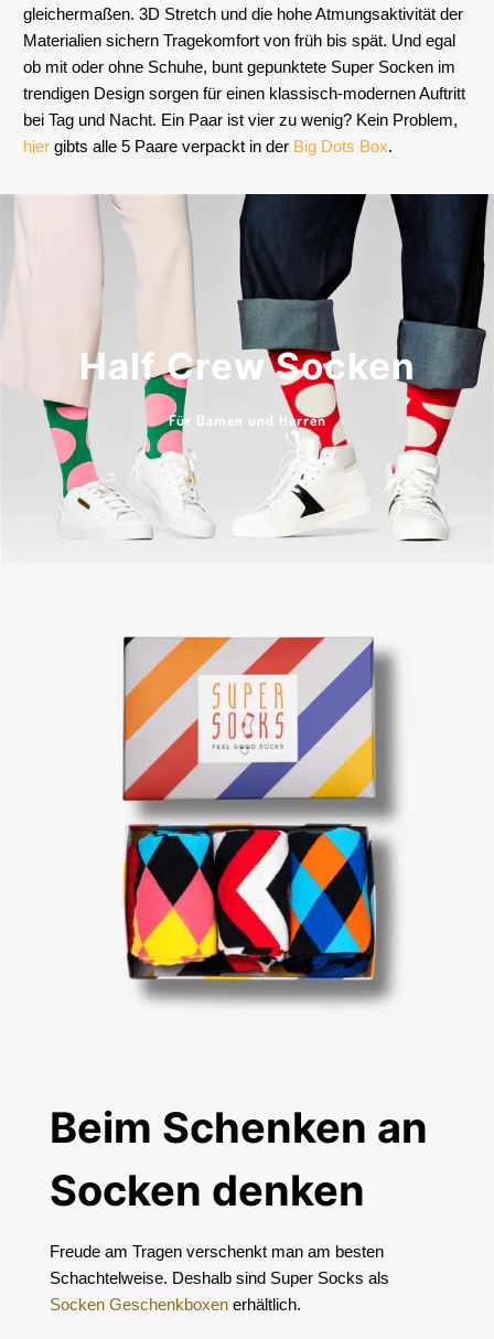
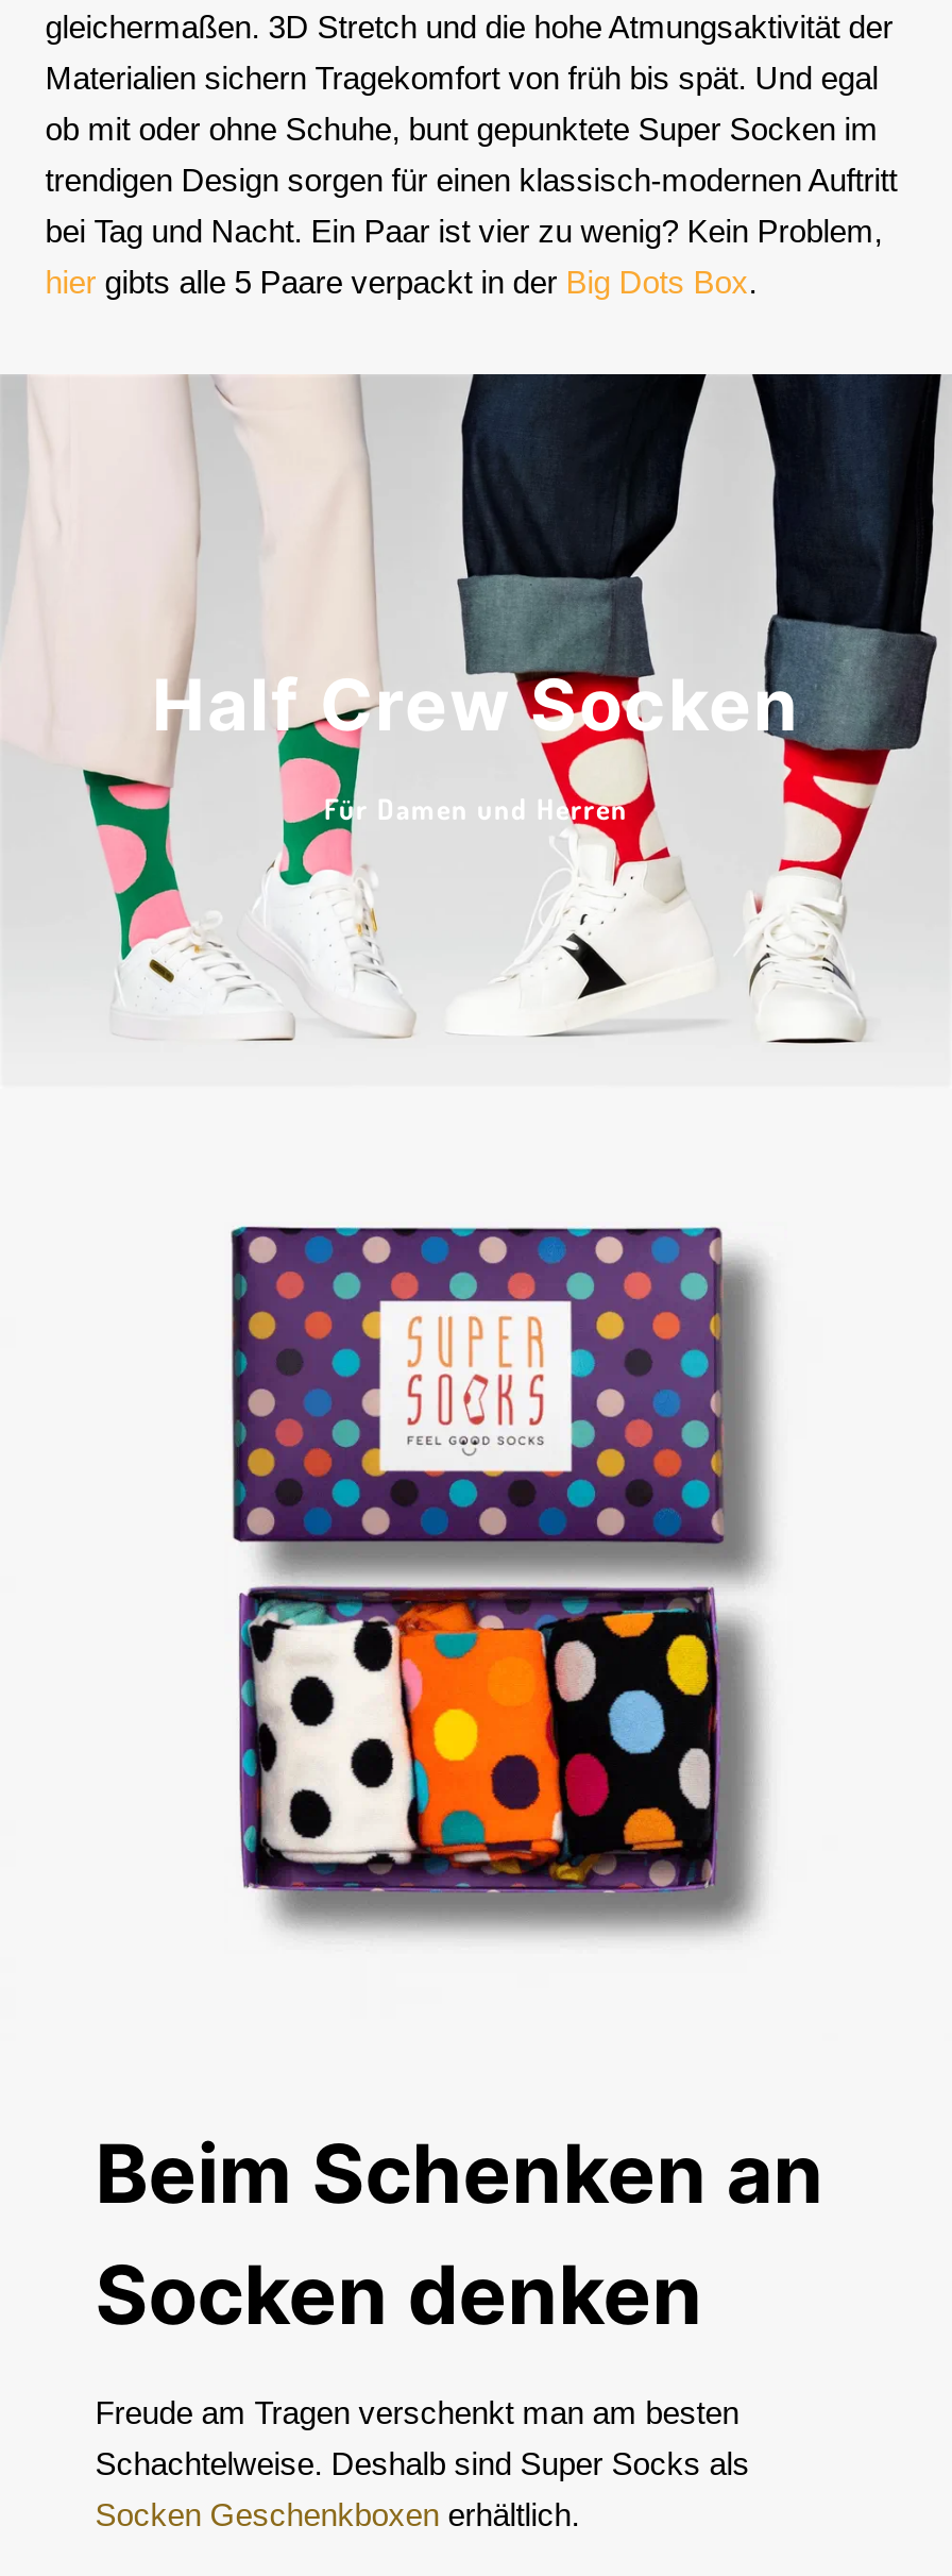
[120,636,376,801] [image] -> [229,1225,725,1544] [image]
[122,823,376,982] [image] -> [238,1584,722,1892] [image]

